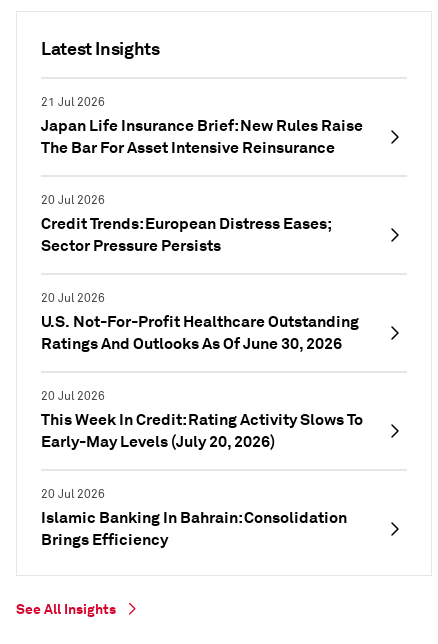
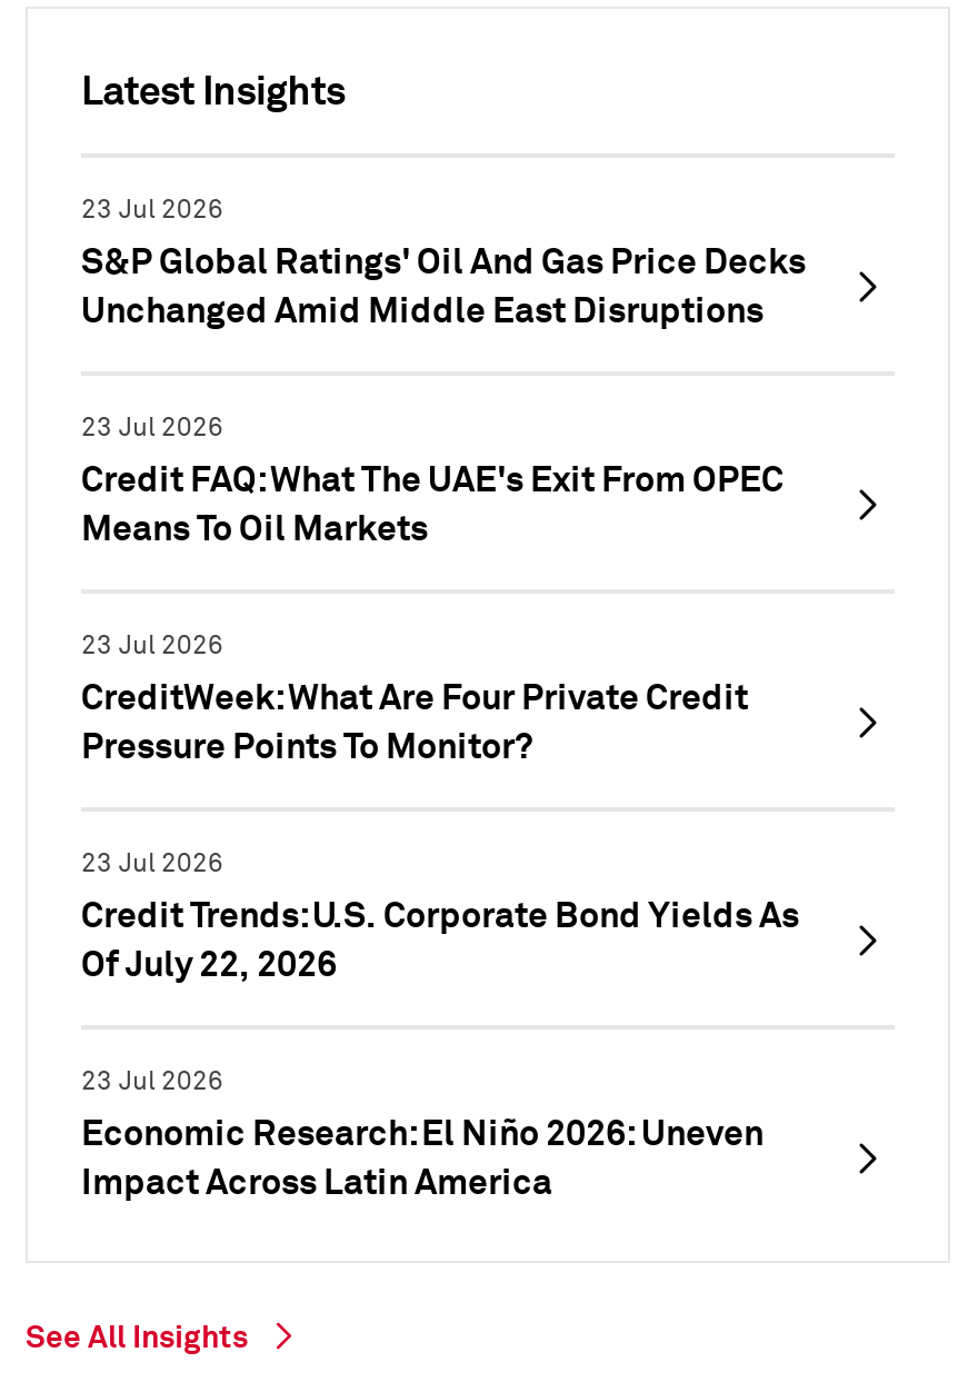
[41,95,363,158] 21 Jul 2026 | Japan Life Insurance Brief: New Rules Raise | The Bar For Asset Intensive Reinsurance -> [81,193,806,334] 23 Jul 2026 | S&P Global Ratings' Oil And Gas Price Decks | Unchanged Amid Middle East Disruptions
[41,193,331,256] 20 Jul 2026 | Credit Trends: European Distress Eases; | Sector Pressure Persists -> [81,411,784,551] 23 Jul 2026 | Credit FAQ: What The UAE's Exit From OPEC | Means To Oil Markets
[41,291,359,354] 20 Jul 2026 | U.S. Not-For-Profit Healthcare Outstanding | Ratings And Outlooks As Of June 30, 2026 -> [81,629,748,769] 23 Jul 2026 | CreditWeek: What Are Four Private Credit | Pressure Points To Monitor?
[41,389,363,452] 20 Jul 2026 | This Week In Credit: Rating Activity Slows To | Early-May Levels (July 20, 2026) -> [81,847,799,987] 23 Jul 2026 | Credit Trends: U.S. Corporate Bond Yields As | Of July 22, 2026
[41,487,347,550] 20 Jul 2026 | Islamic Banking In Bahrain: Consolidation | Brings Efficiency -> [81,1065,764,1205] 23 Jul 2026 | Economic Research: El Niño 2026: Uneven | Impact Across Latin America

